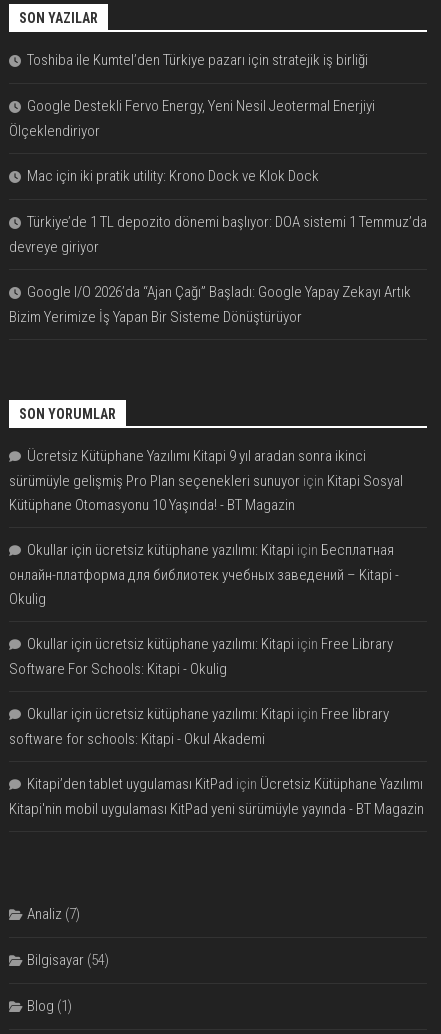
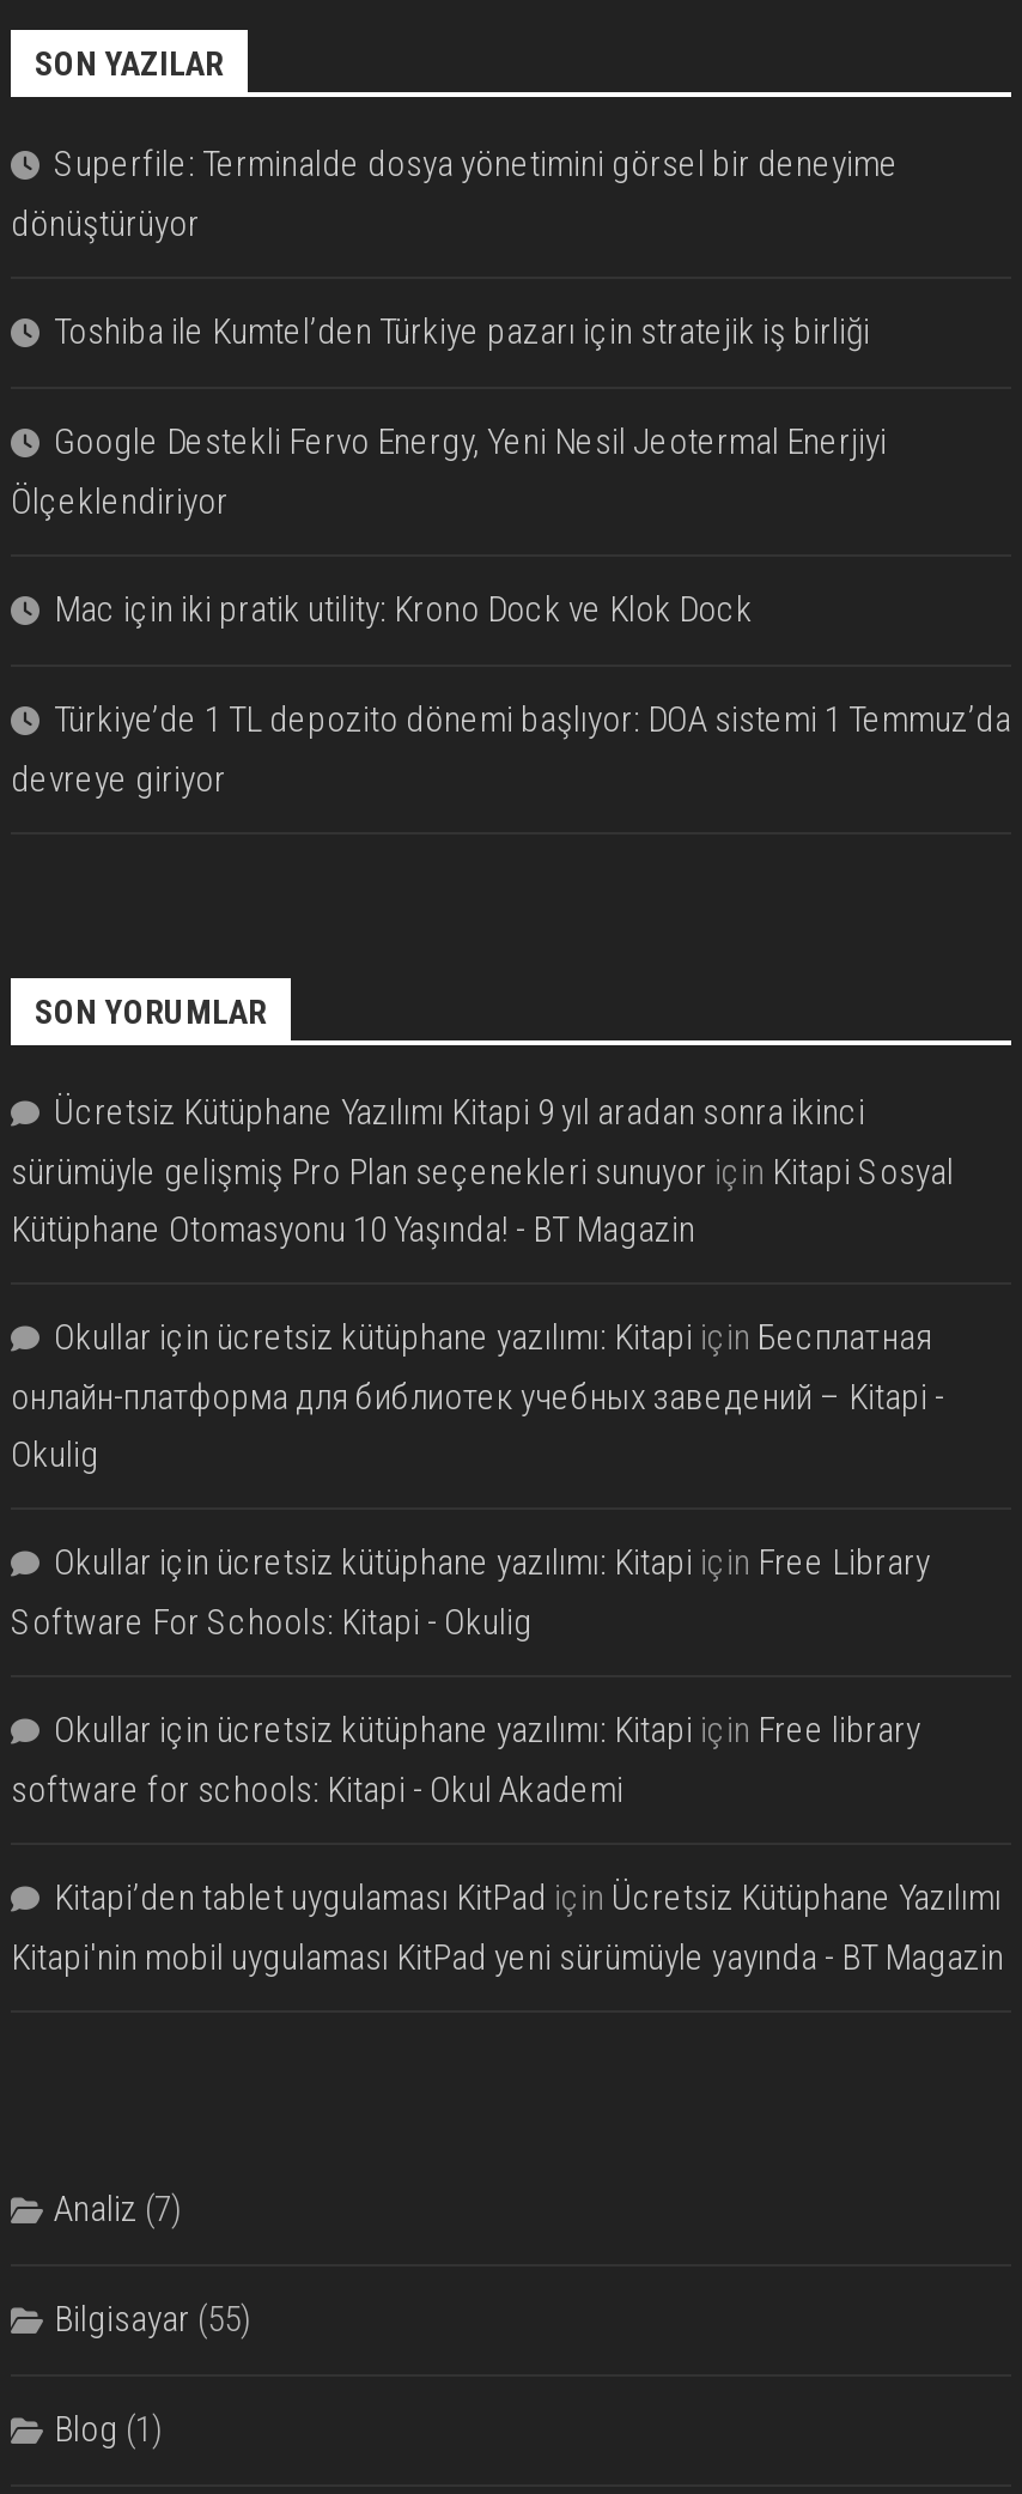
none -> [11,142,899,245] Superfile: Terminalde dosya yönetimini görsel bir deneyime | dönüştürüyor
moved [9,51,427,256] -> [11,310,1011,801]: Toshiba ile Kumtel’den Türkiye pazarı için stratejik iş birliği | Google Destekli Fervo Energy, Yeni Nesil Jeotermal Enerjiyi | Ölçeklendiriyor | Mac için iki pratik utility: Krono Dock ve Klok Dock | Türkiye’de 1 TL depozito dönemi başlıyor: DOA sistemi 1 Temmuz’da | devreye giriyor
[9,283,411,326] Google I/O 2026’da “Ajan Çağı” Başladı: Google Yapay Zekayı Artık | Bizim Yerimize İş Yapan Bir Sisteme Dönüştürüyor -> none
[27,951,109,969] Bilgisayar (54) -> [54,2297,250,2341] Bilgisayar (55)

